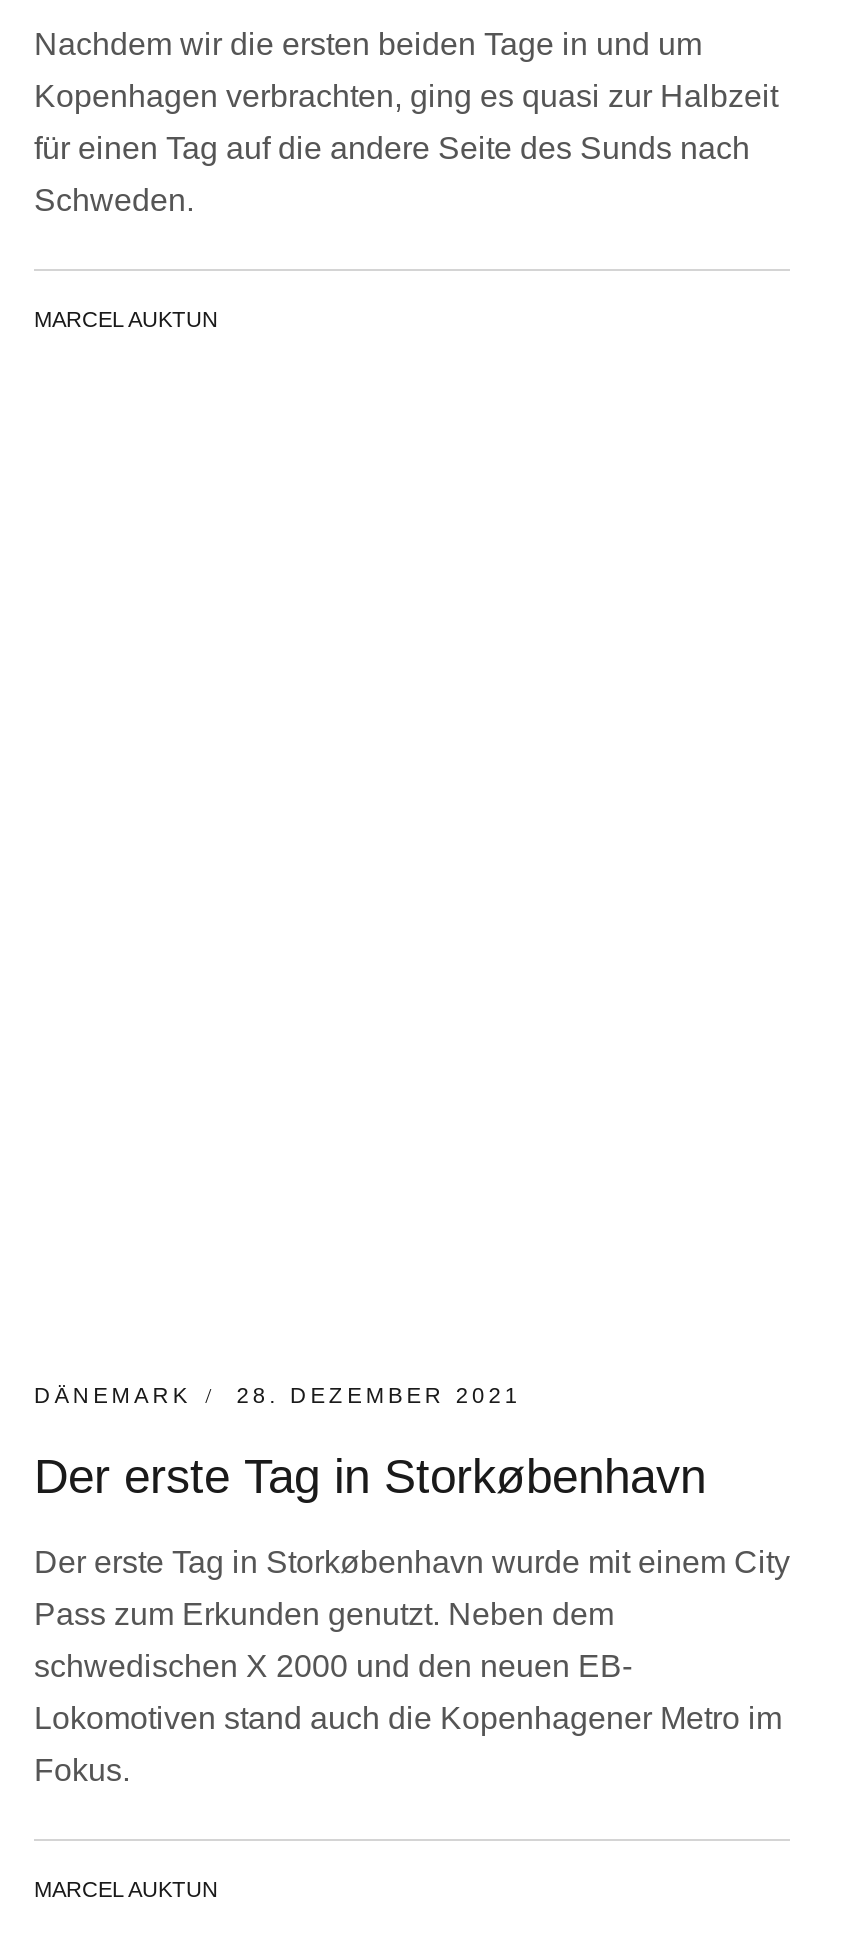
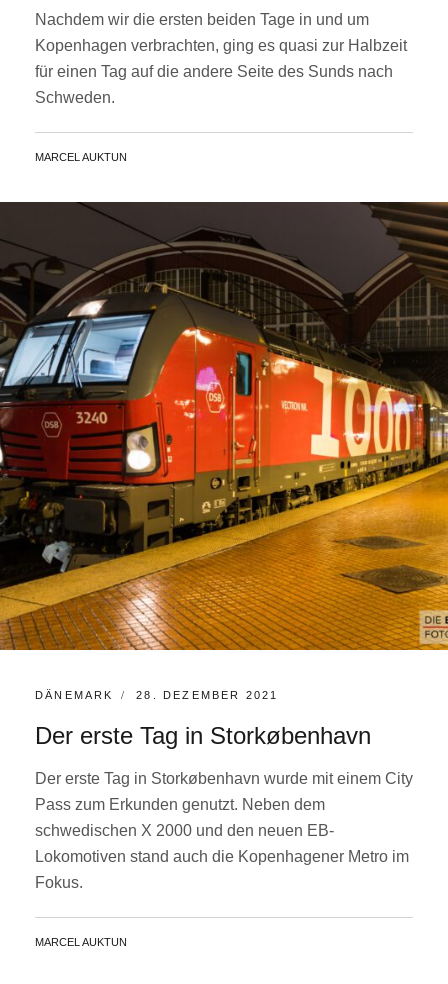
none -> [3,201,445,651] [image]

